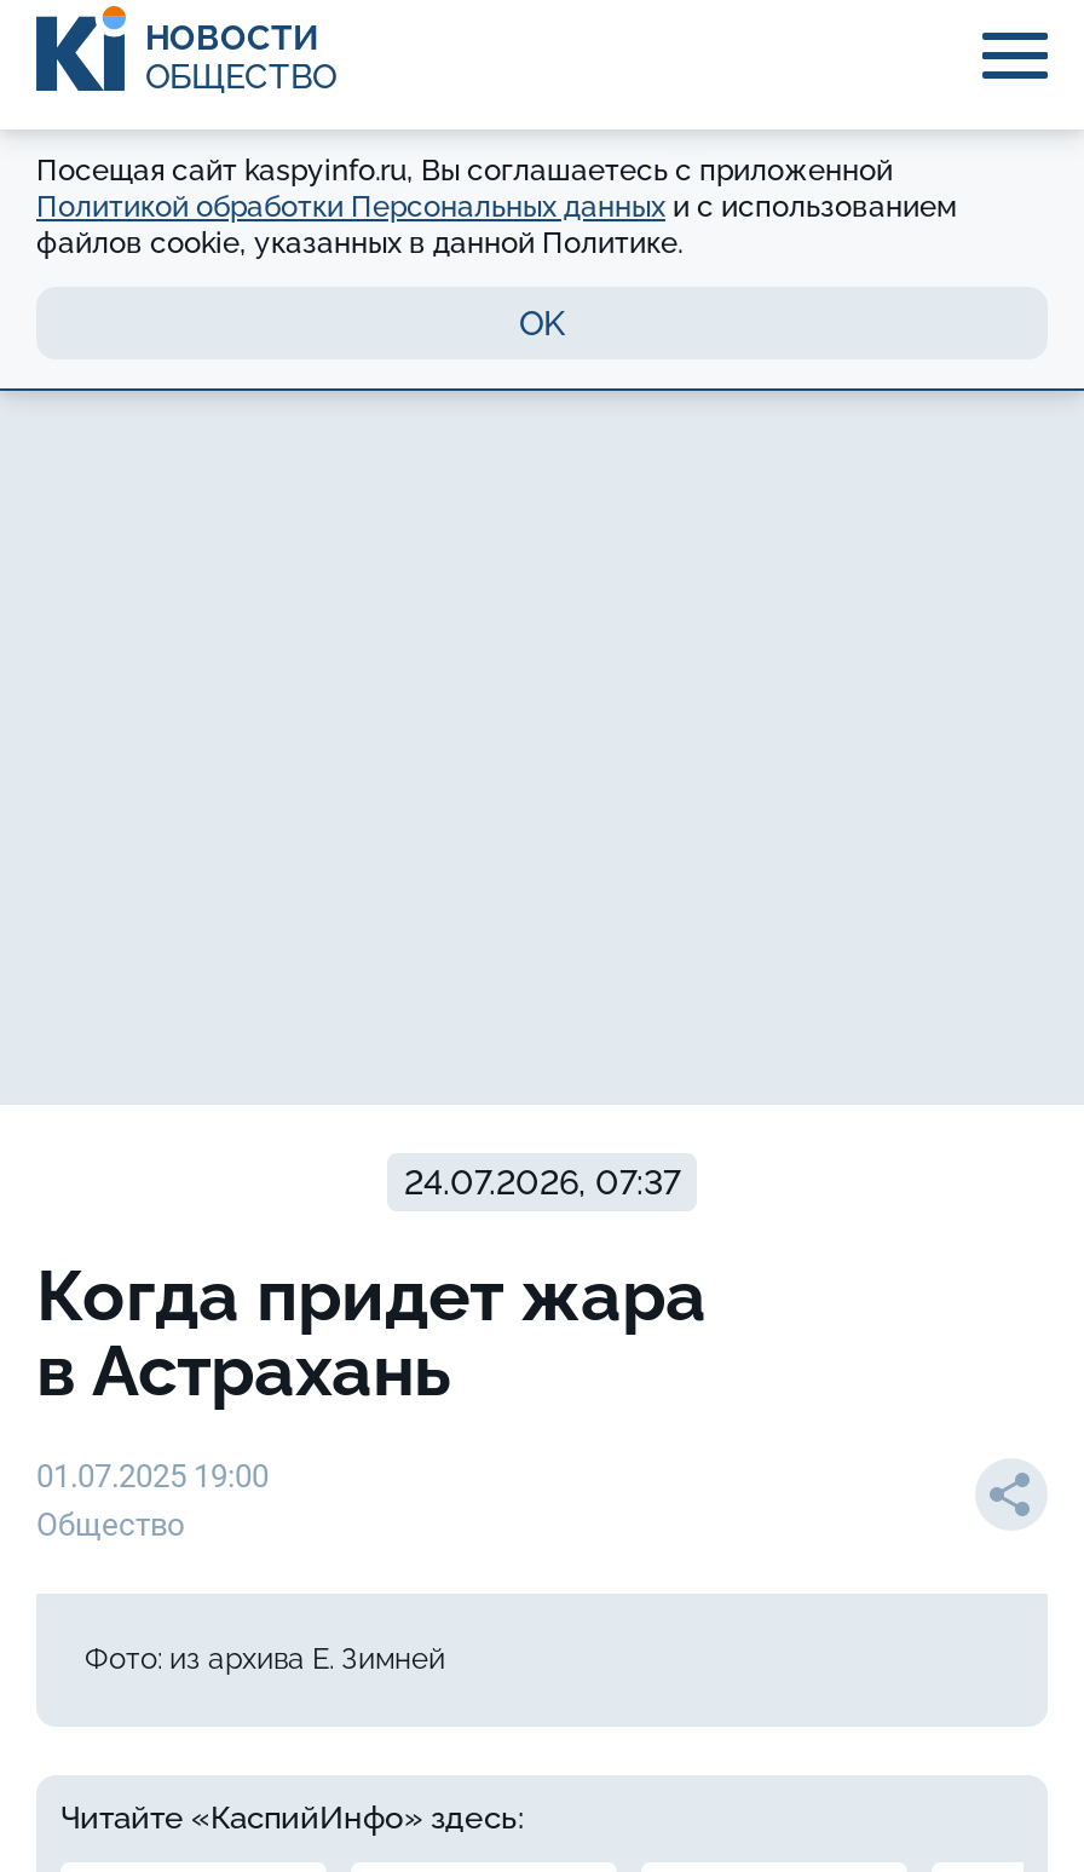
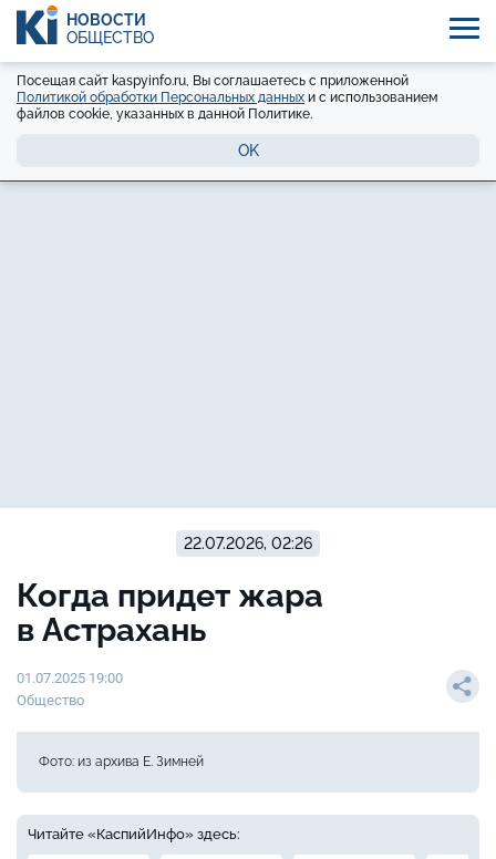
[404,1163,680,1202] 24.07.2026, 07:37 -> [184,535,312,553] 22.07.2026, 02:26

